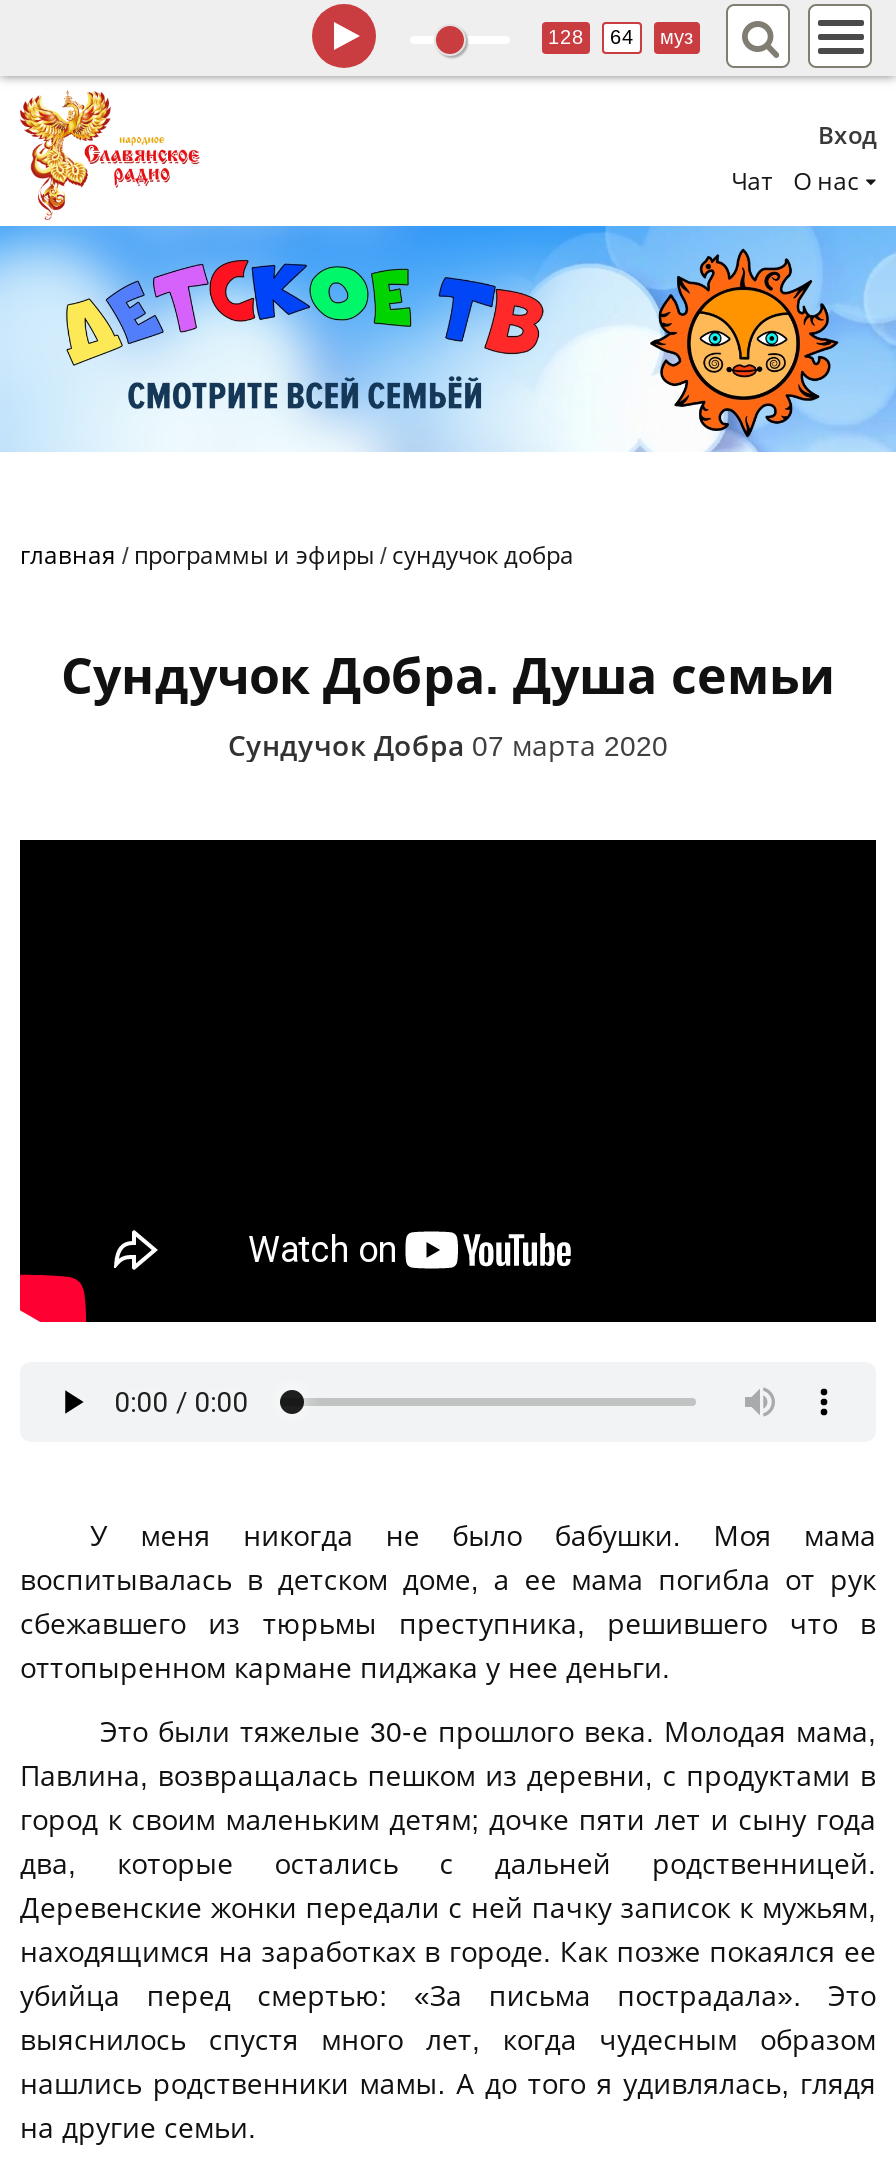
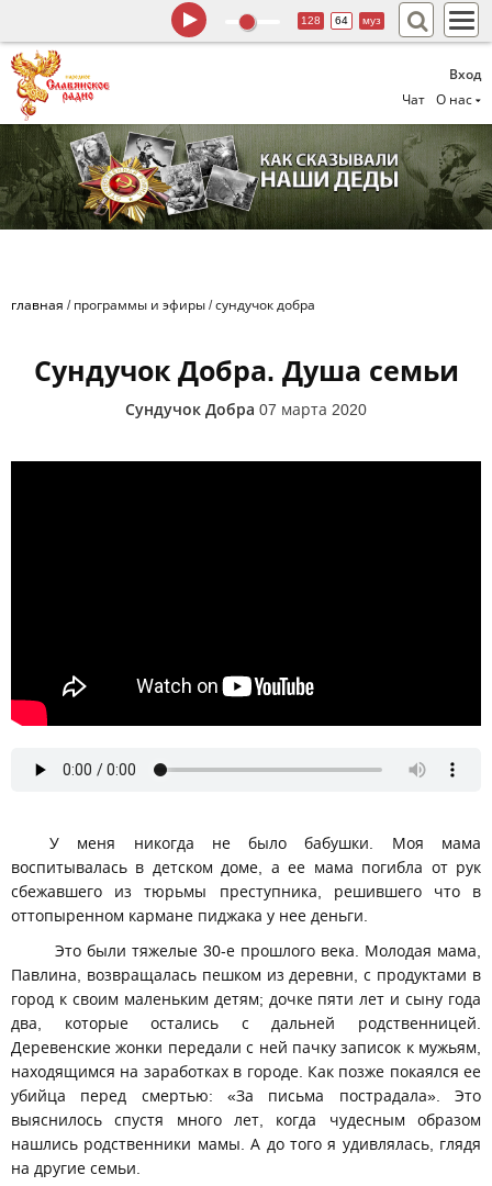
[6,224,890,454] [image] -> [3,123,489,248] [image]

